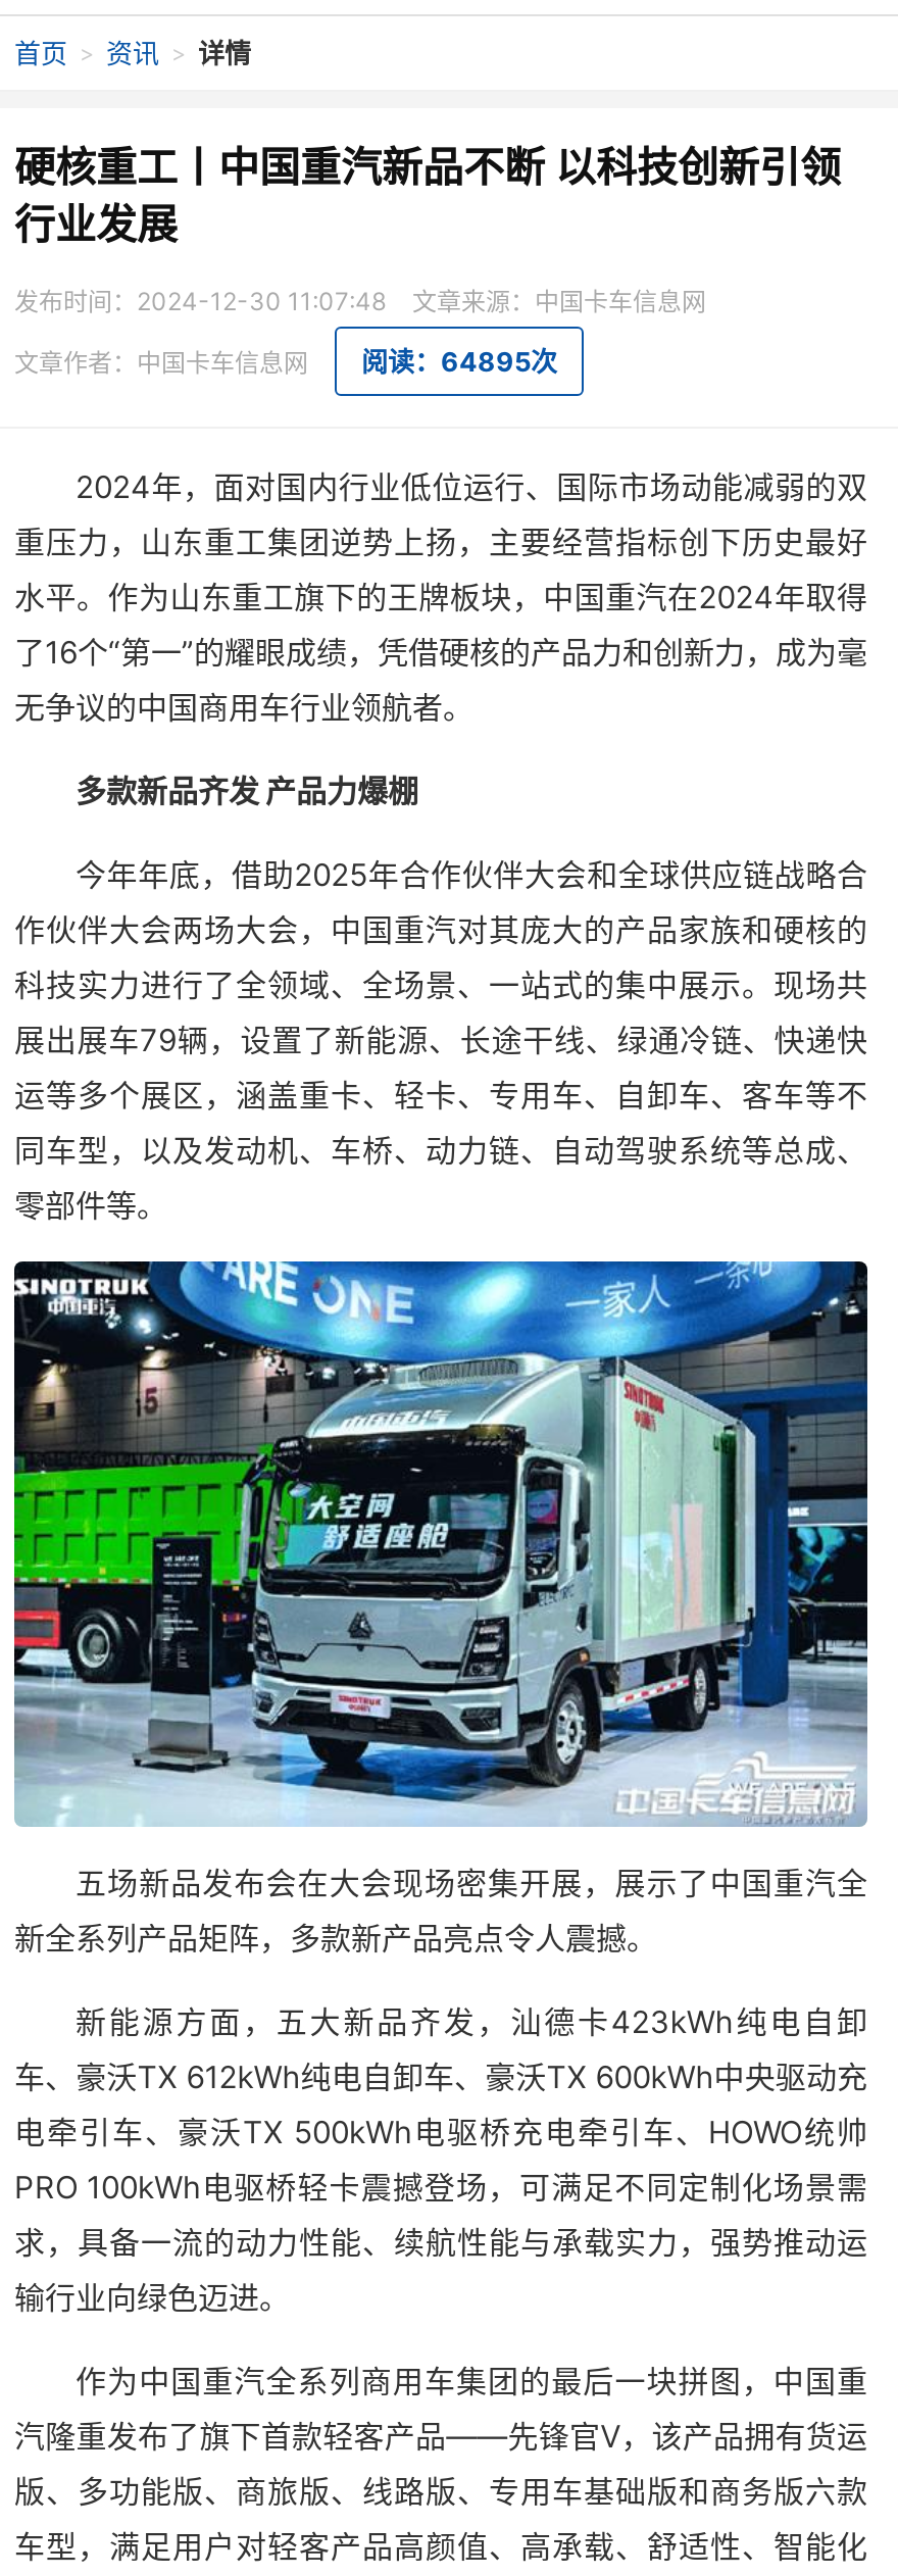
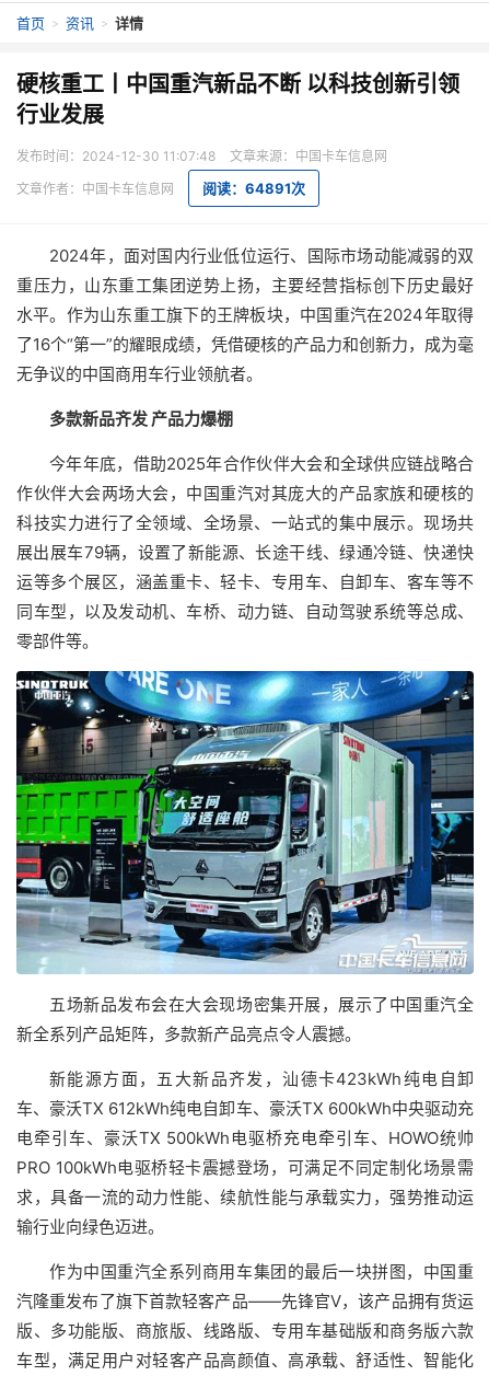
[14,345,557,378] 文章作者：中国卡车信息网 阅读：64895次 -> [16,180,305,197] 文章作者：中国卡车信息网 阅读：64891次

